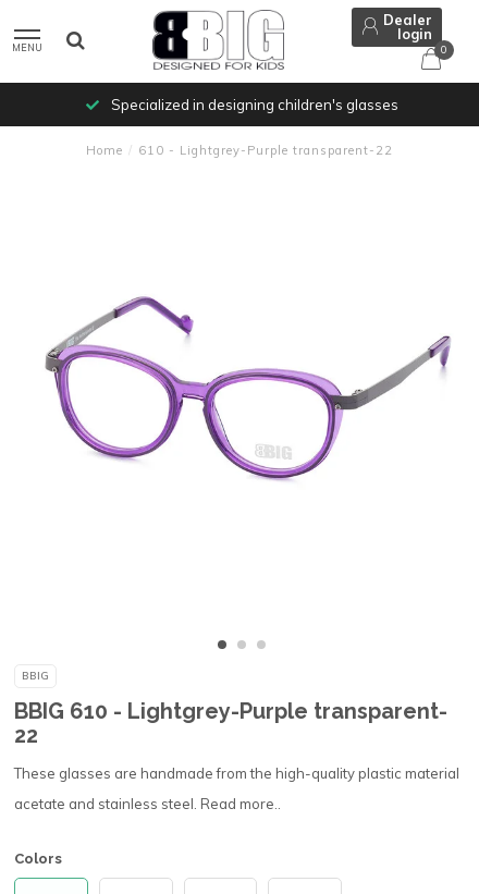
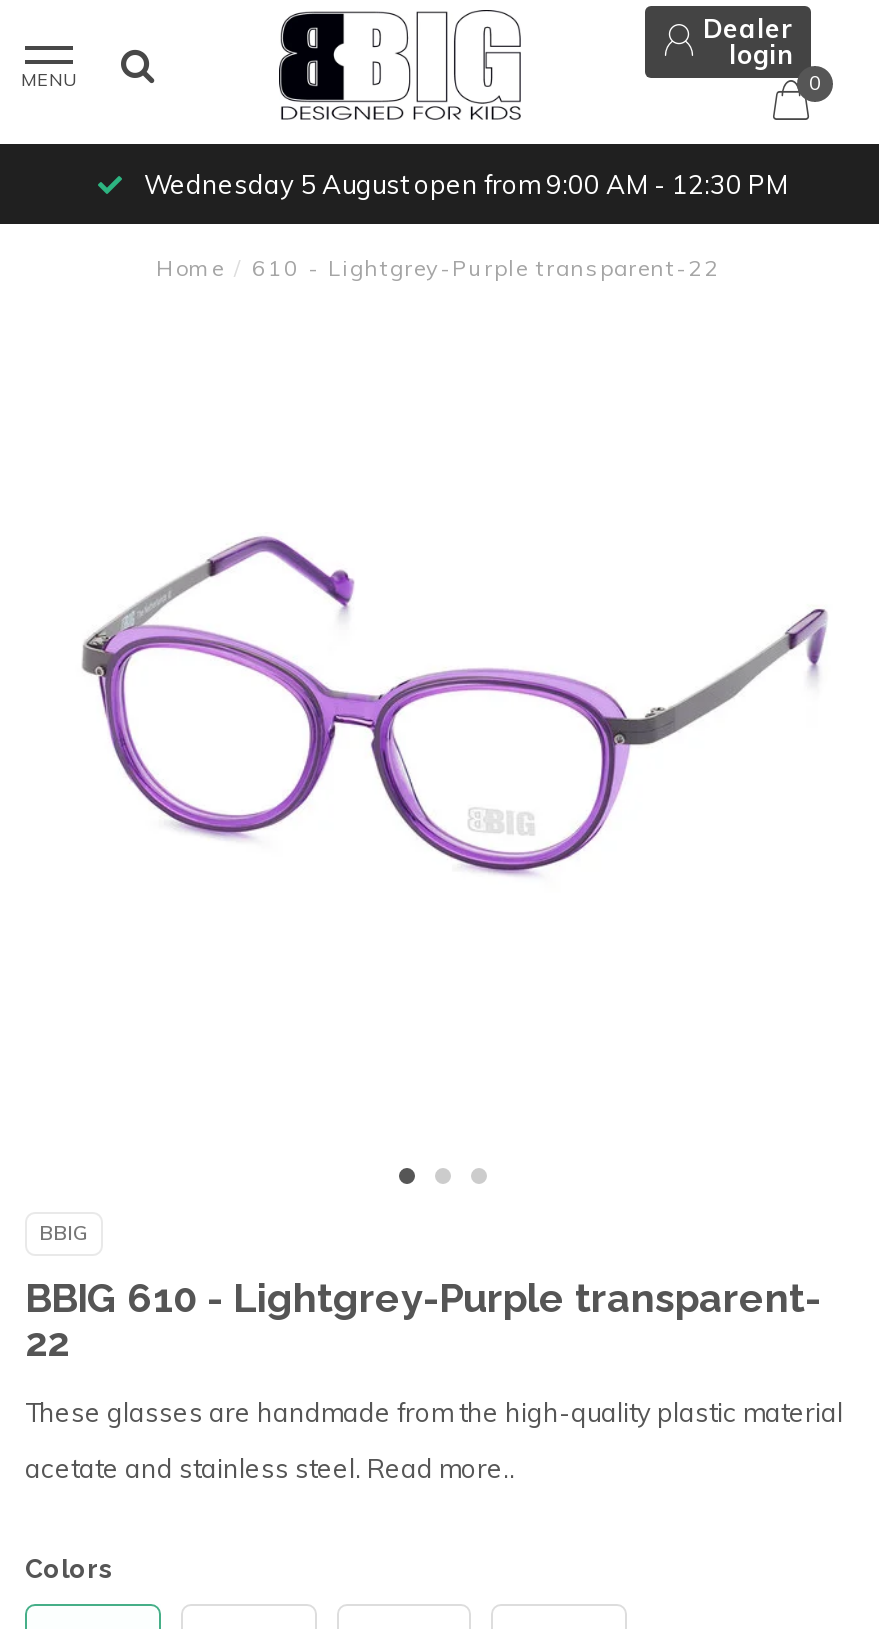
[107,96,398,113] Specialized in designing children's glasses -> [138,168,788,200] Wednesday 5 August open from 9:00 AM - 12:30 PM

